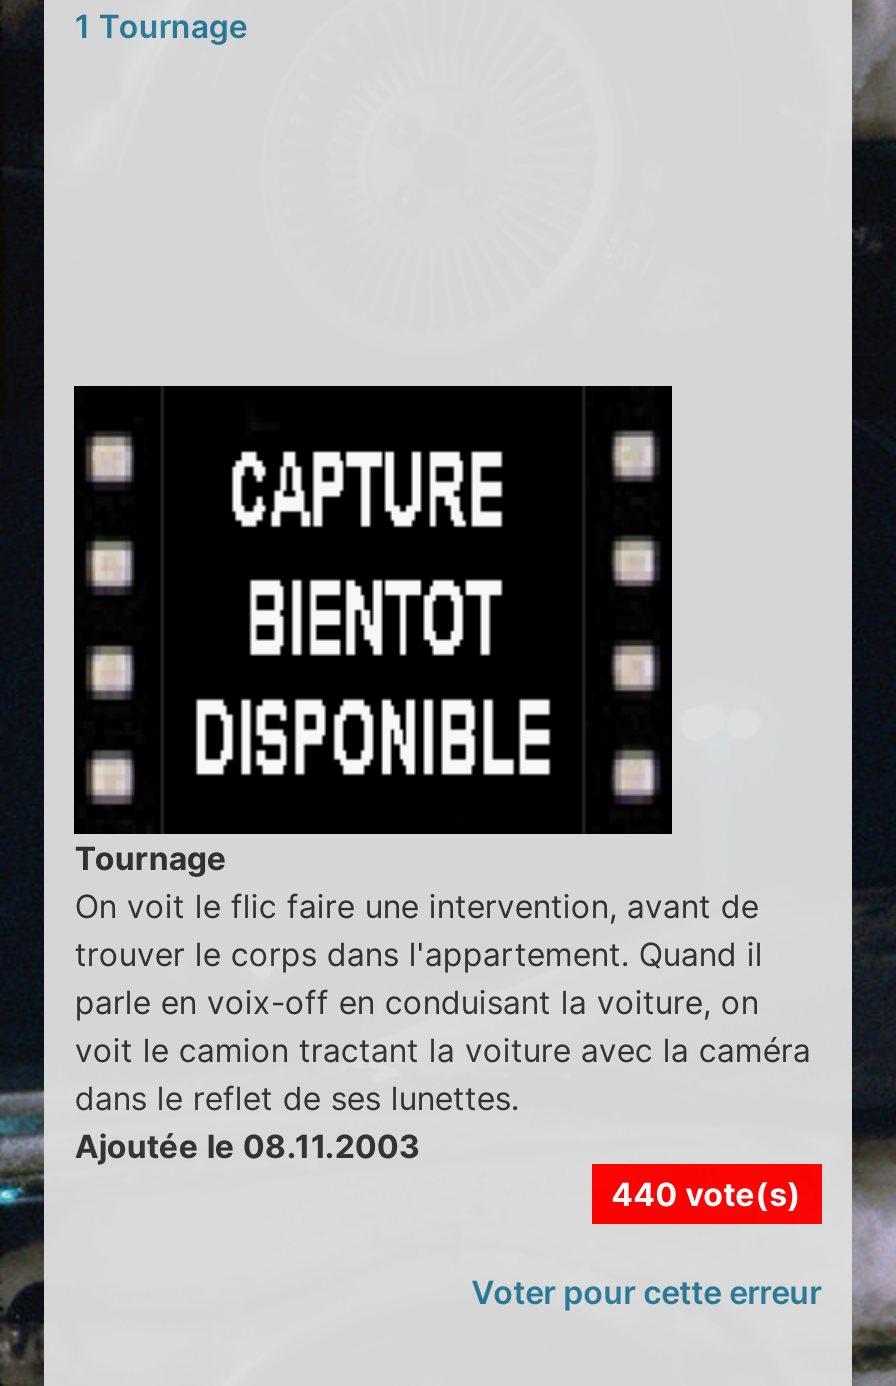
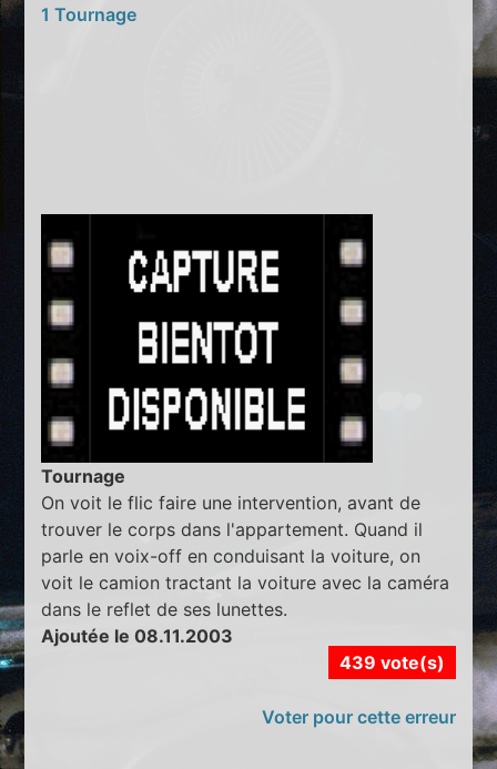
[611,1173,801,1213] 440 vote(s) -> [339,651,444,673] 439 vote(s)

